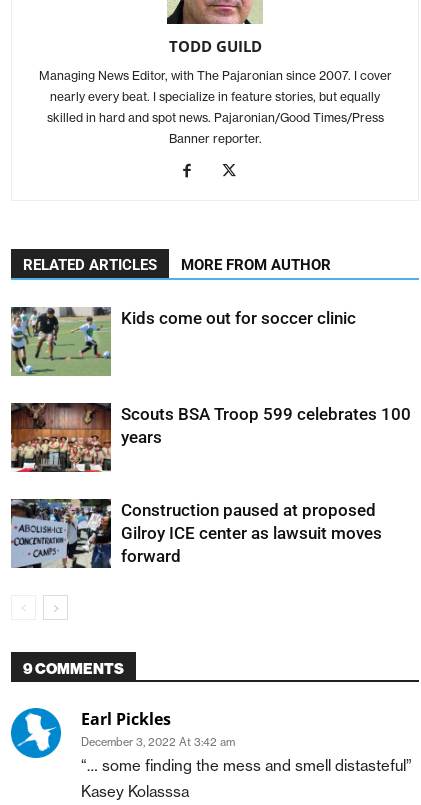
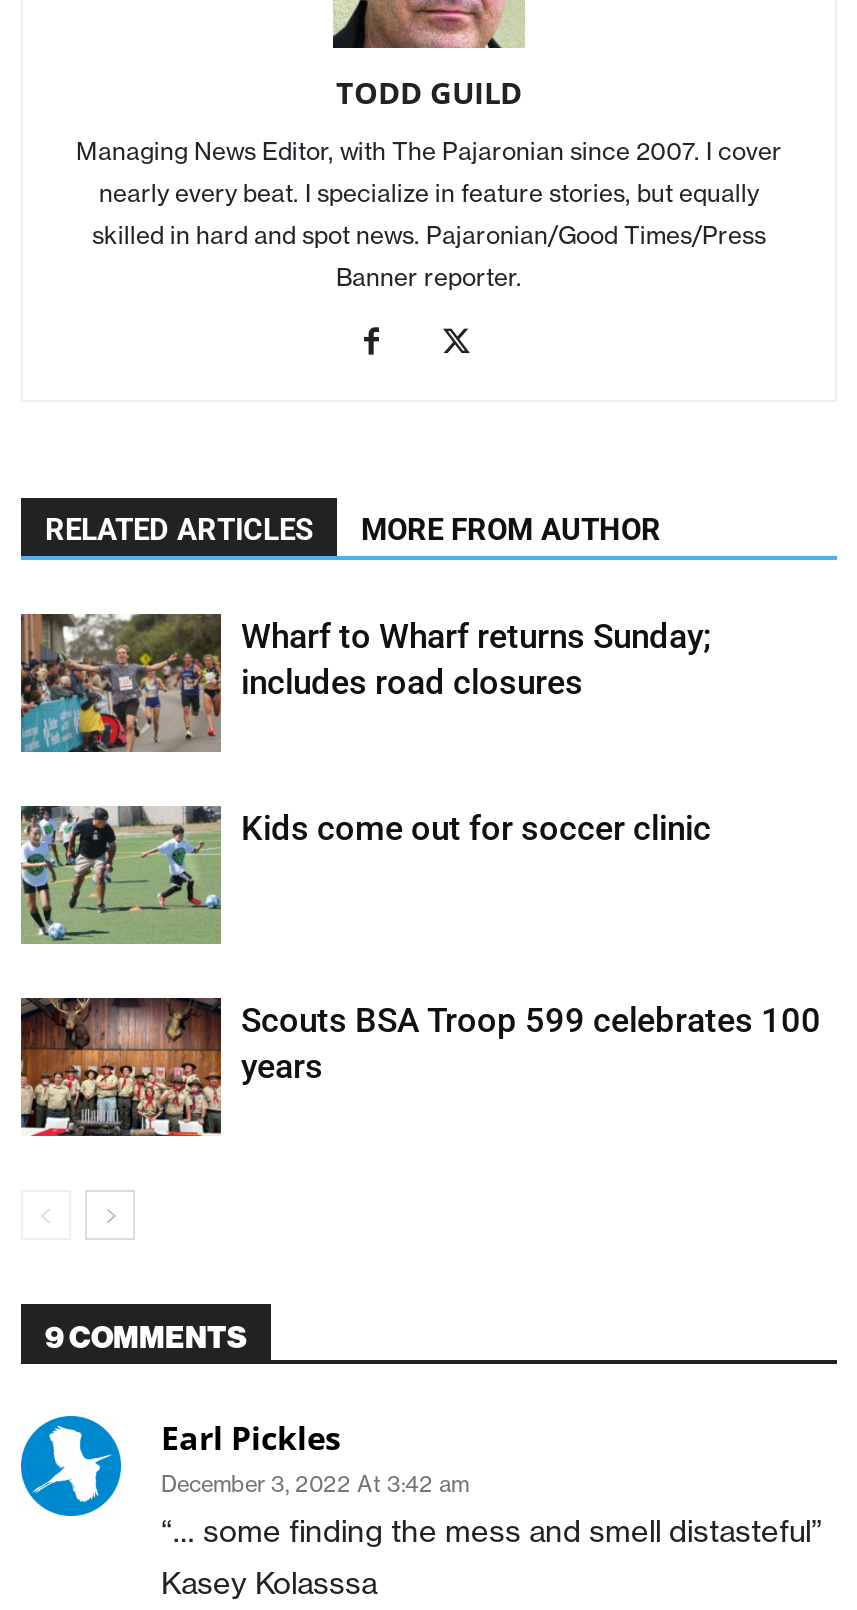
none -> [19,612,711,754] [image] | Wharf to Wharf returns Sunday; | includes road closures
moved [9,305,411,447] -> [17,802,821,1086]: [image] | Kids come out for soccer clinic | Scouts BSA Troop 599 celebrates 100 | years
[10,498,382,569] [image] | Construction paused at proposed | Gilroy ICE center as lawsuit moves | forward -> none

